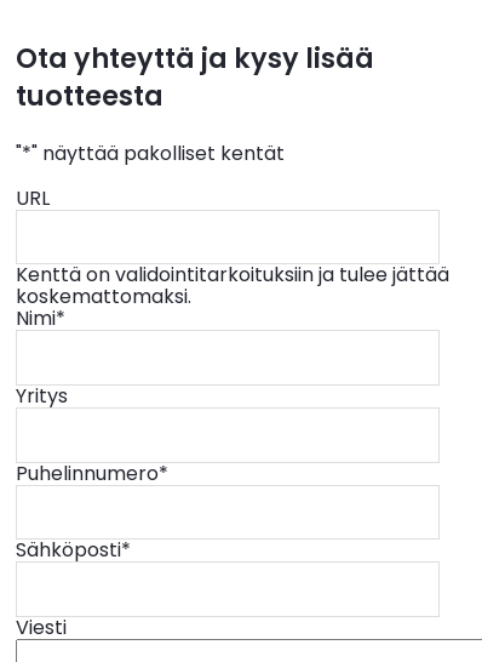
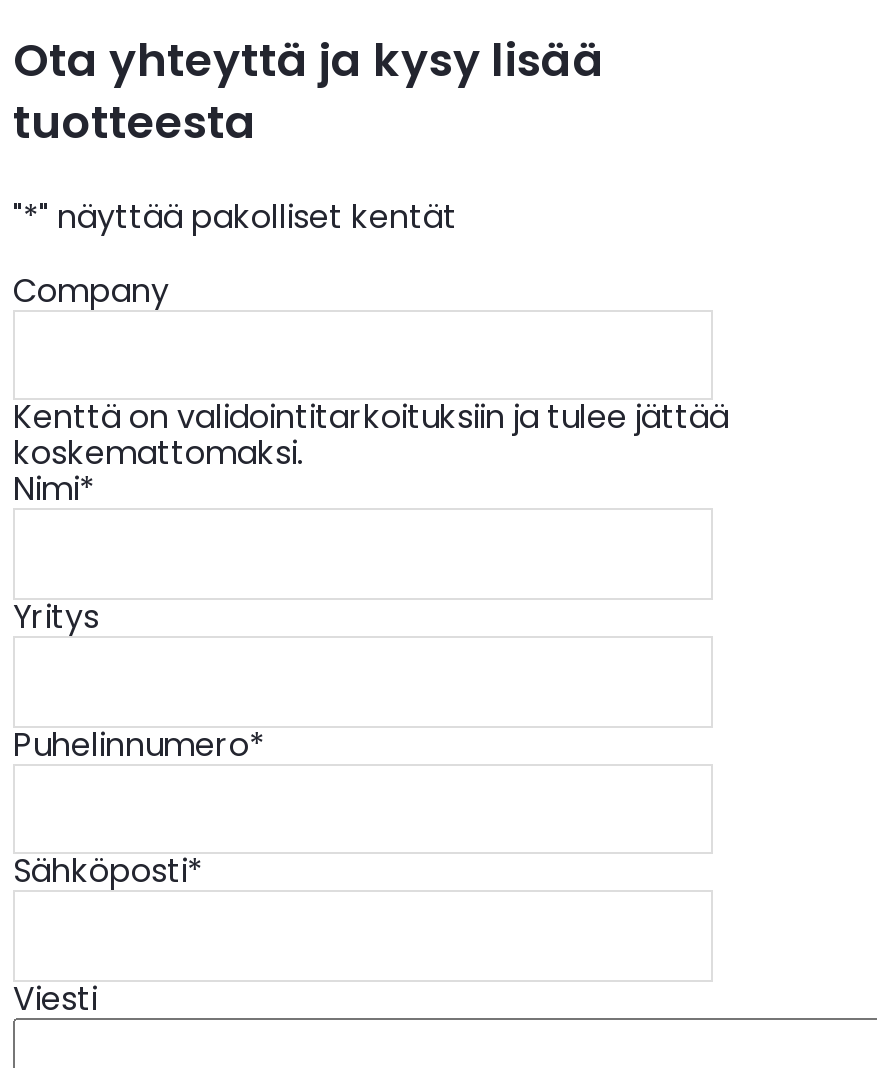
[16,184,50,212] URL -> [13,268,169,314] Company

